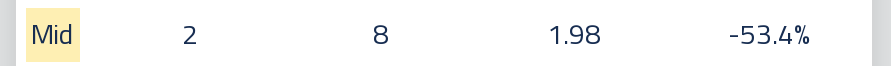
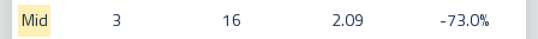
[182,12,198,54] 2 -> [112,7,121,32] 3
[373,12,389,54] 8 -> [222,7,241,32] 16
[547,12,601,54] 1.98 -> [331,7,363,32] 2.09
[728,12,810,54] -53.4% -> [440,7,489,32] -73.0%

